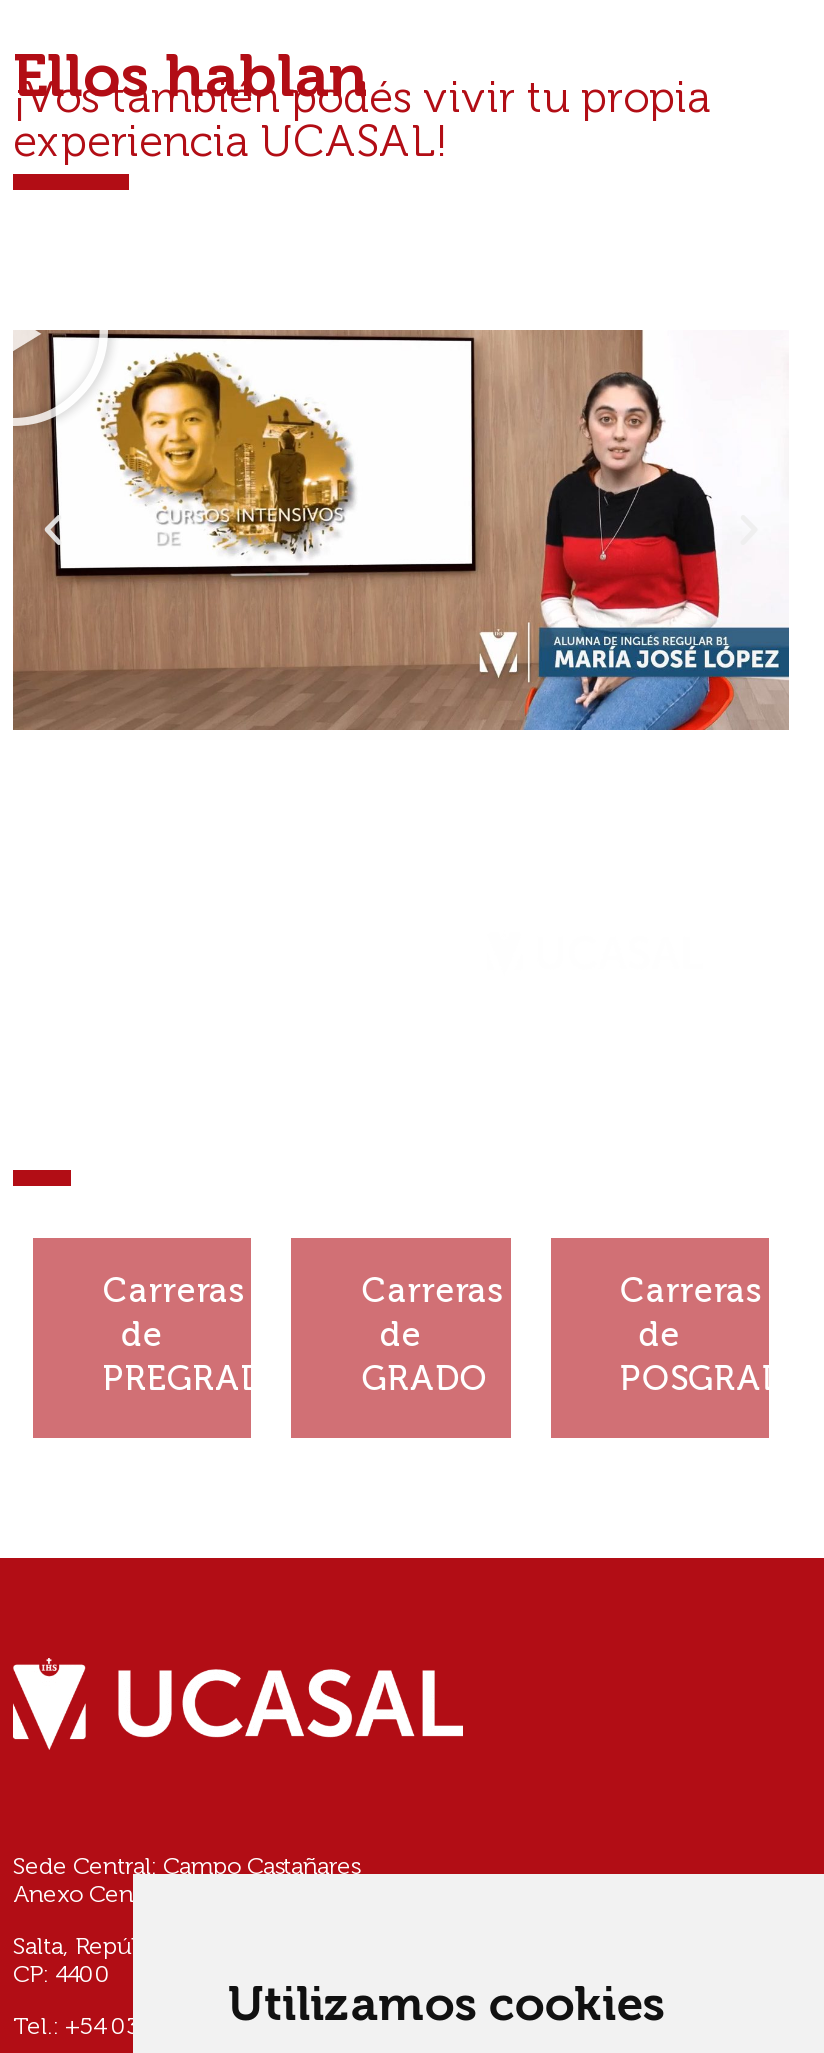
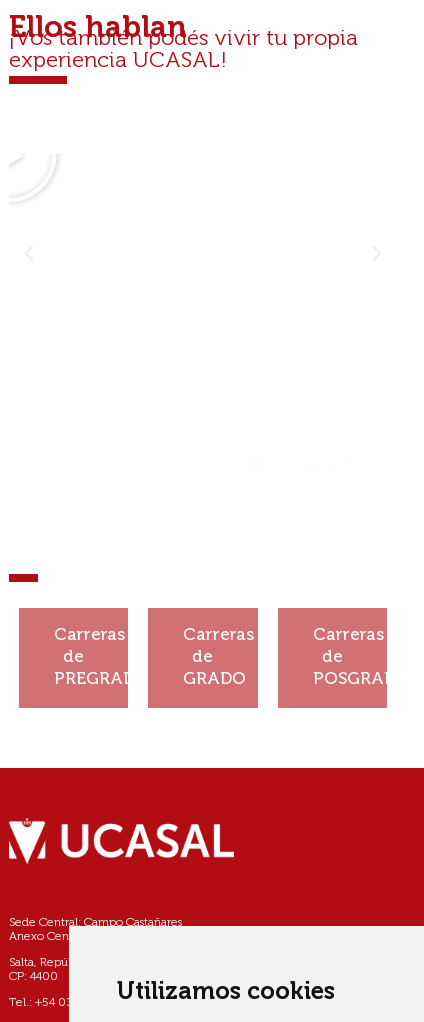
[11,328,791,732] [image] -> none

